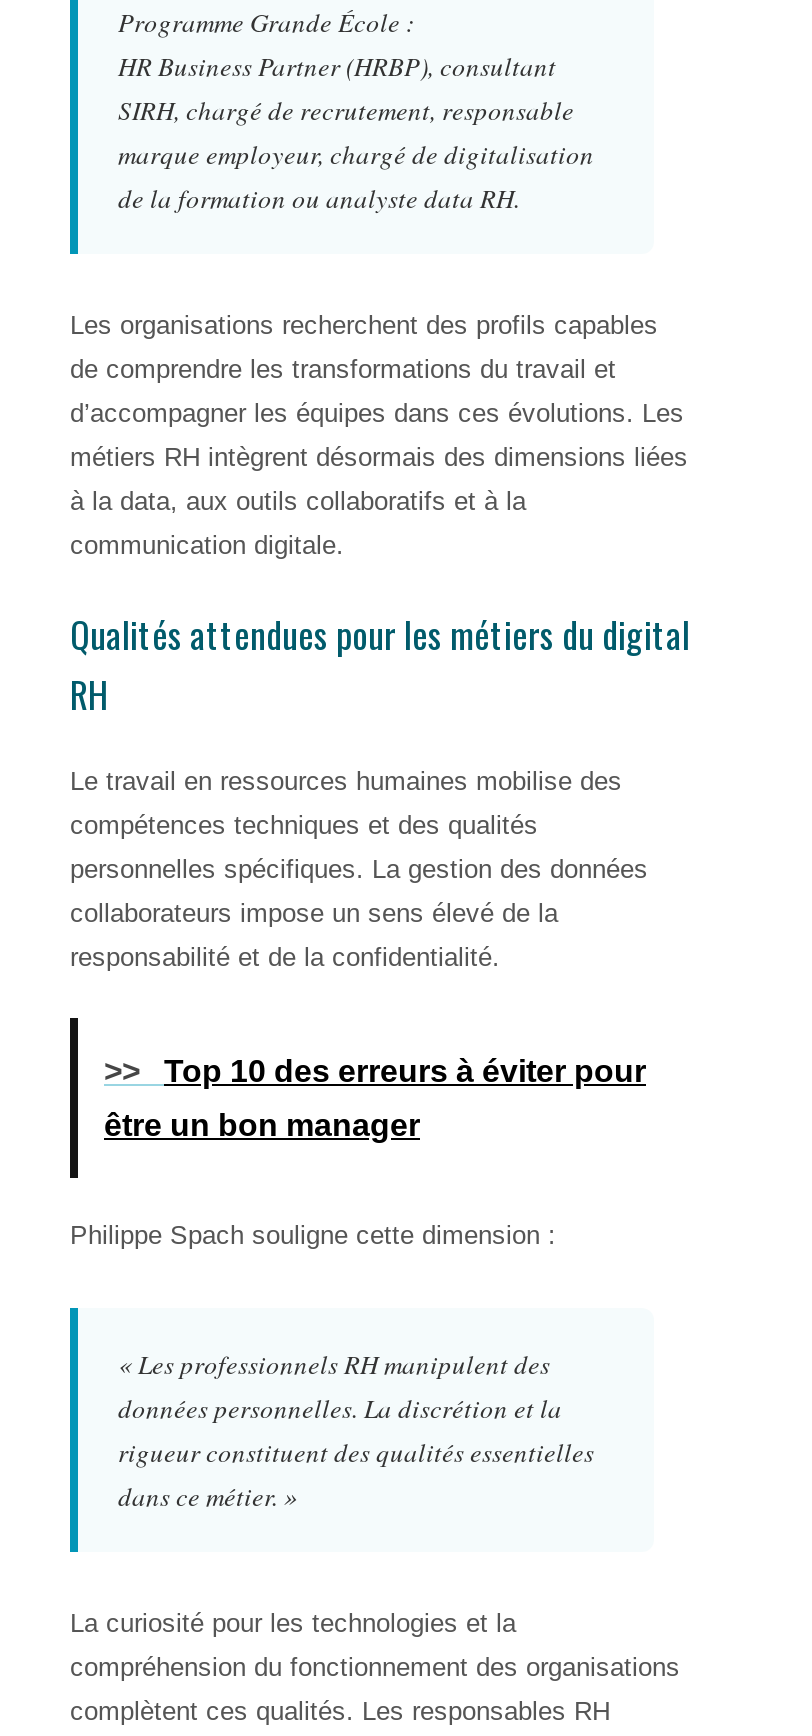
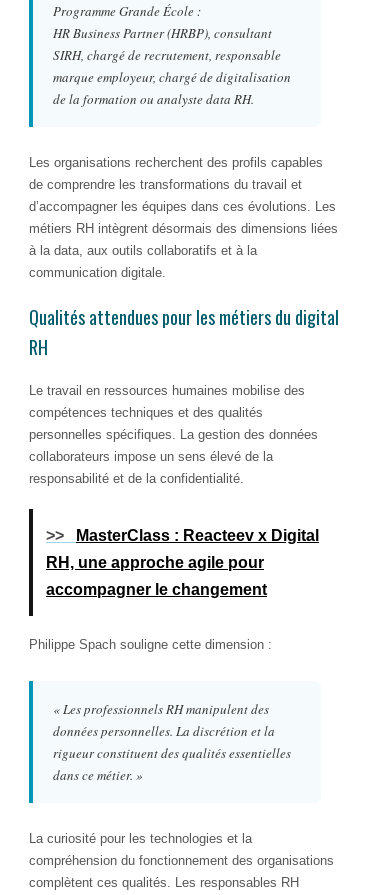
[104,1053,646,1141] >> Top 10 des erreurs à éviter pour | être un bon manager -> [46,526,319,597] >> MasterClass : Reacteev x Digital | RH, une approche agile pour | accompagner le changement

